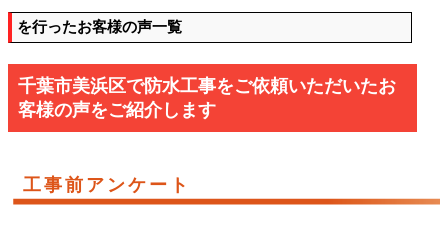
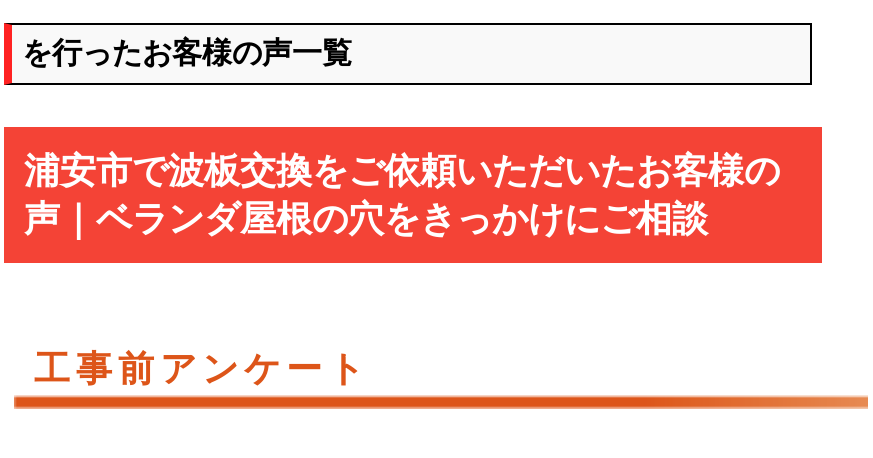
[18,76,396,120] 千葉市美浜区で防水工事をご依頼いただいたお | 客様の声をご紹介します -> [24,152,780,240] 浦安市で波板交換をご依頼いただいたお客様の | 声｜ベランダ屋根の穴をきっかけにご相談

